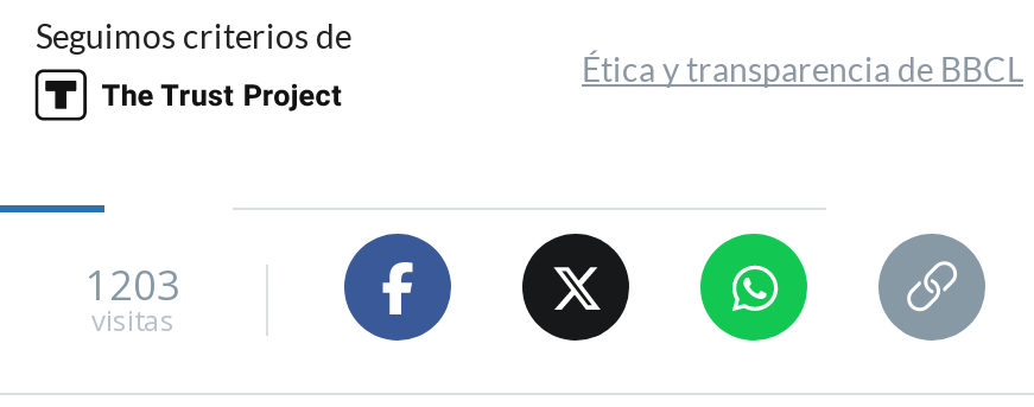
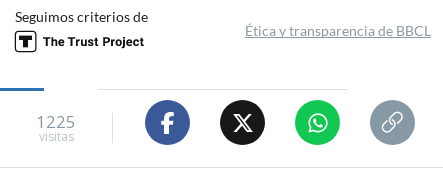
[85,257,180,312] 1203 -> [36,110,76,133] 1225

